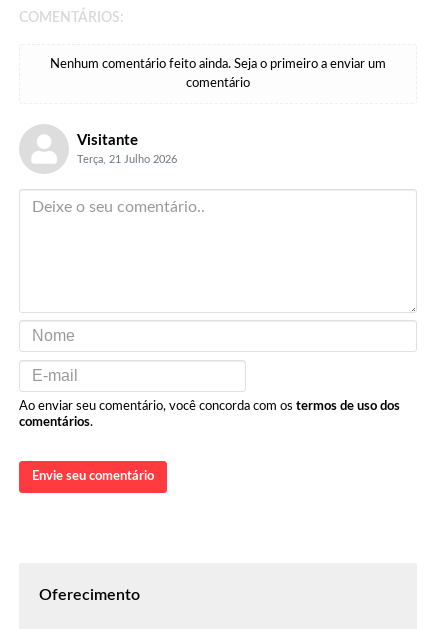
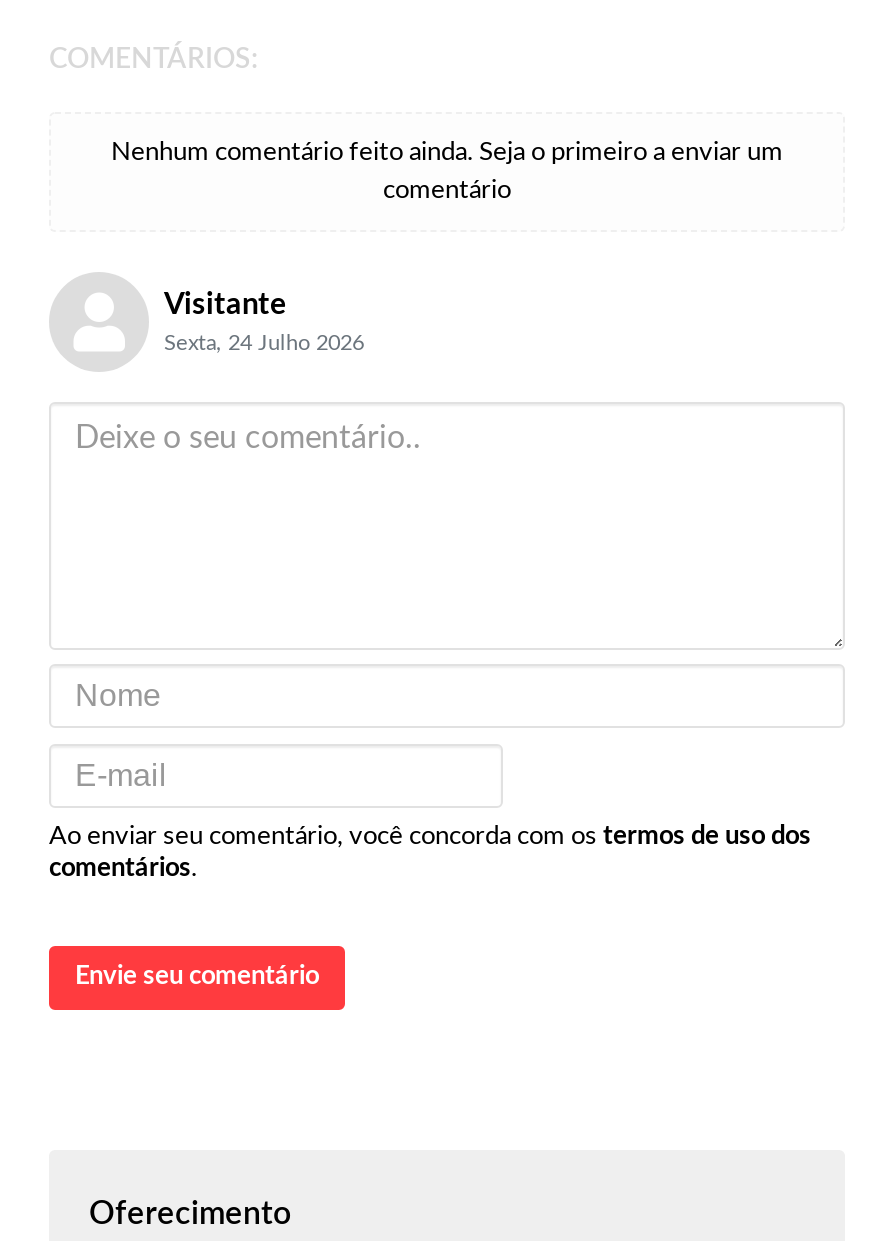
[76,154,176,165] Terça, 21 Julho 2026 -> [164,332,364,354] Sexta, 24 Julho 2026

